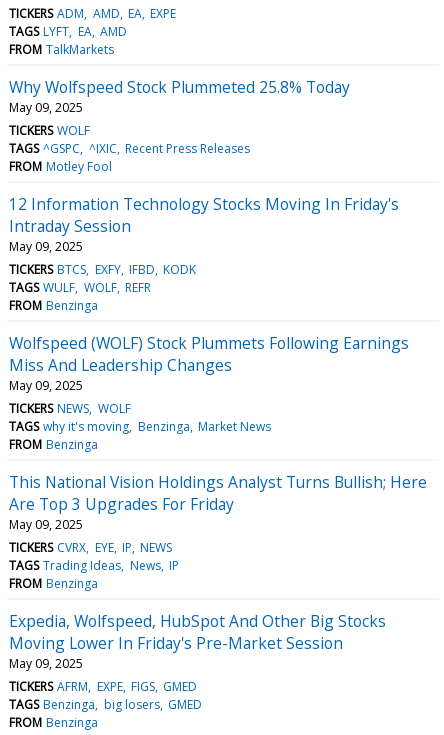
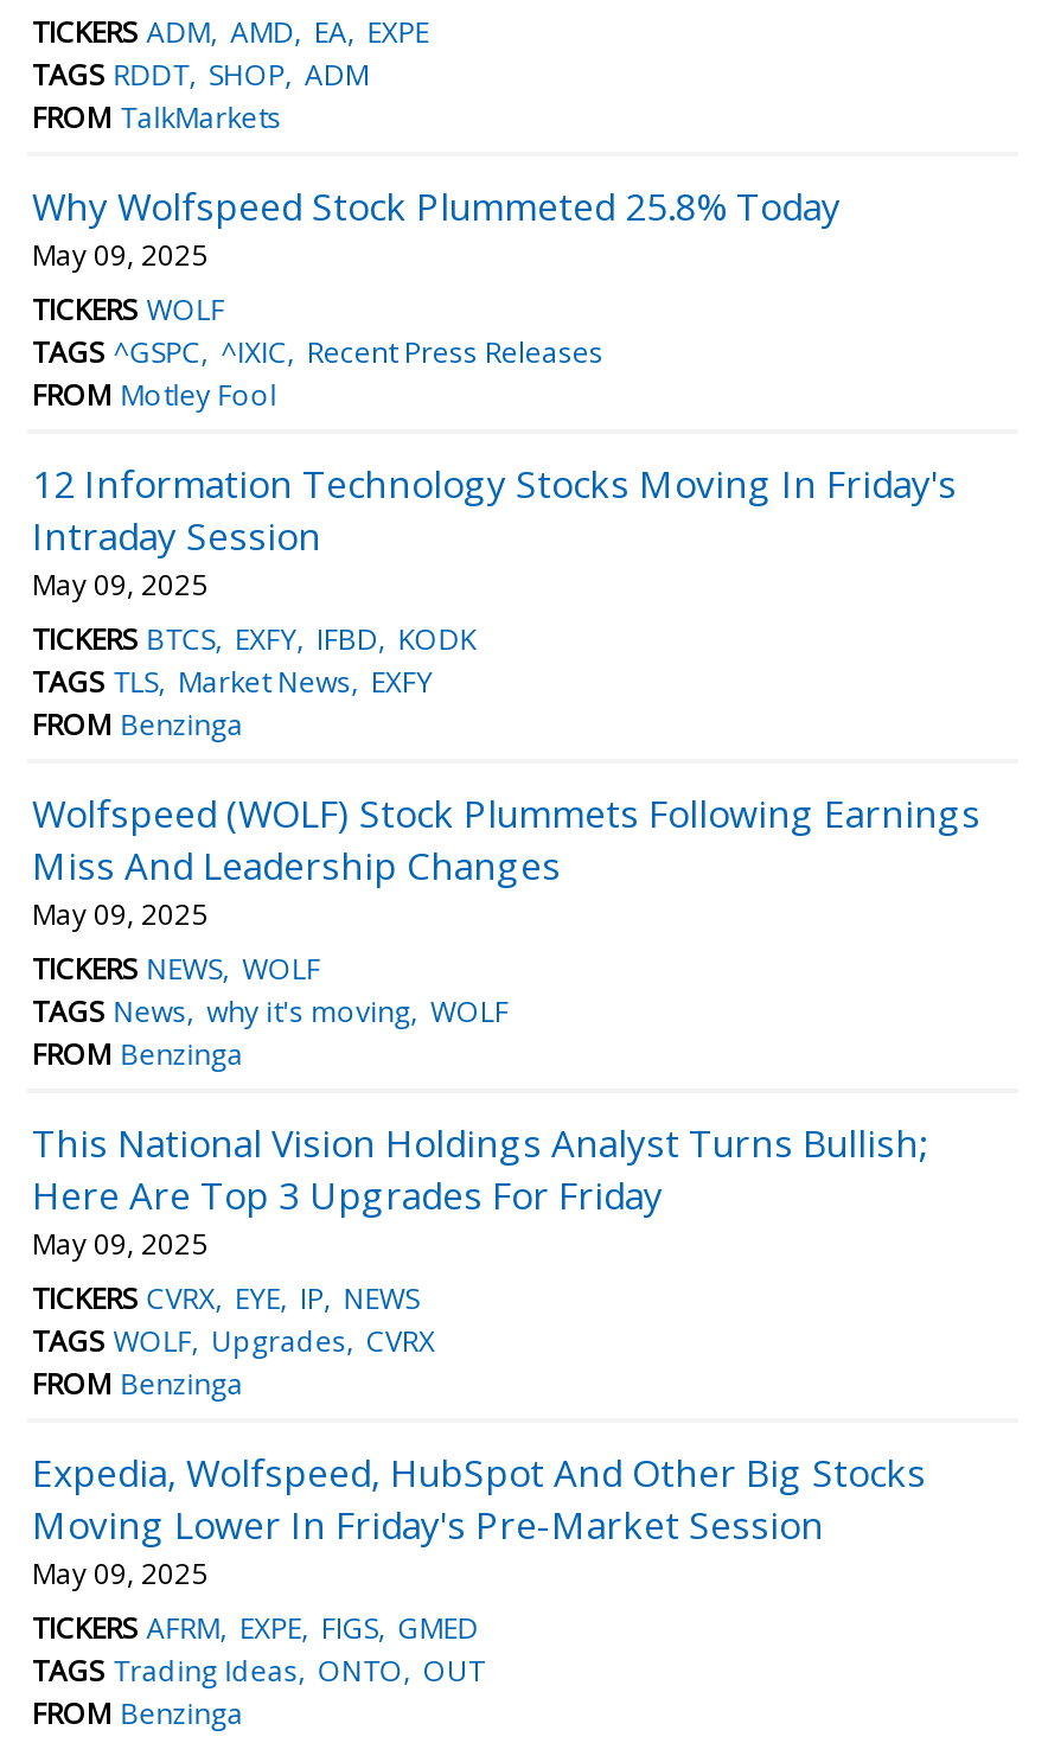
[9,23,127,40] TAGS LYFT EA AMD -> [32,54,368,95] TAGS RDDT SHOP ADM
[9,279,151,296] TAGS WULF WOLF REFR -> [32,661,432,702] TAGS TLS Market News EXFY
[9,418,271,435] TAGS why it's moving Benzinga Market News -> [32,991,508,1031] TAGS News why it's moving WOLF
[9,557,179,574] TAGS Trading Ideas News IP -> [32,1321,435,1361] TAGS WOLF Upgrades CVRX
[9,696,202,713] TAGS Benzinga big losers GMED -> [32,1650,485,1691] TAGS Trading Ideas ONTO OUT

